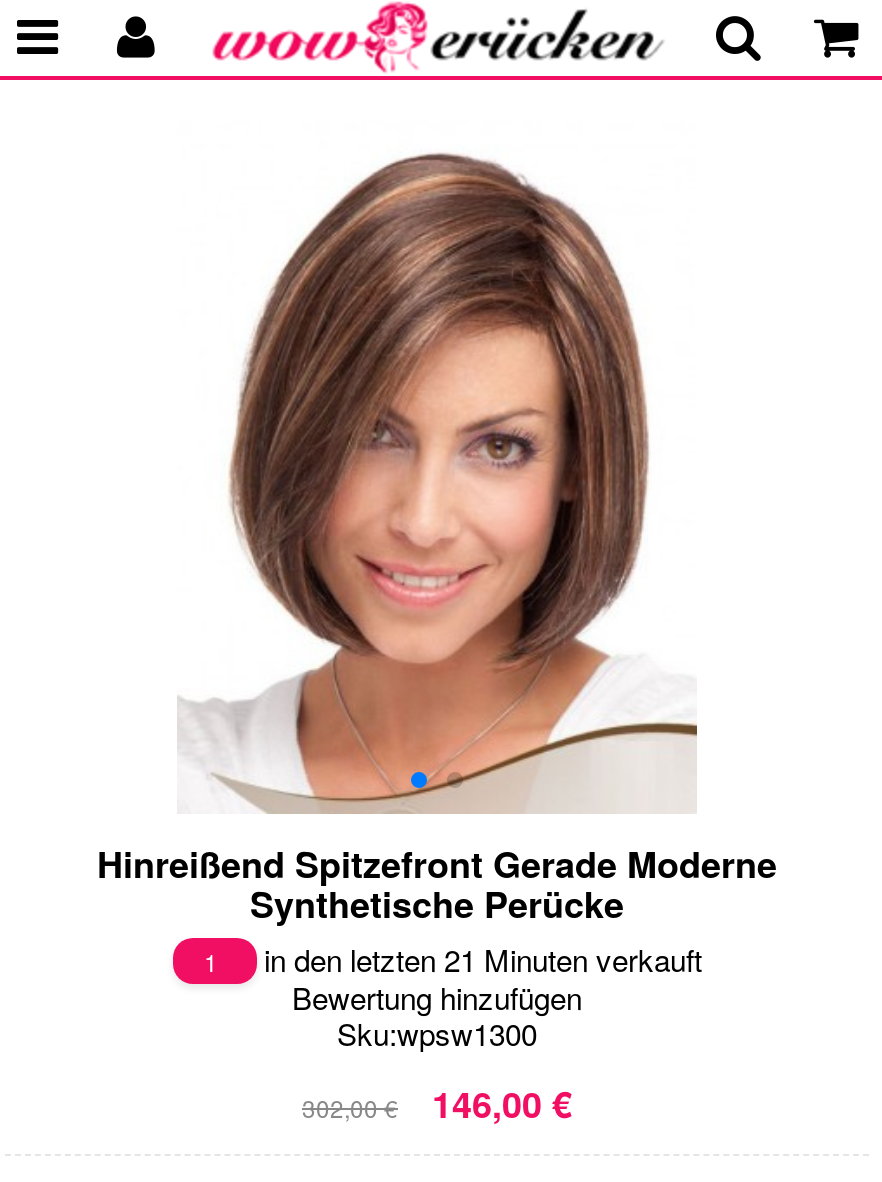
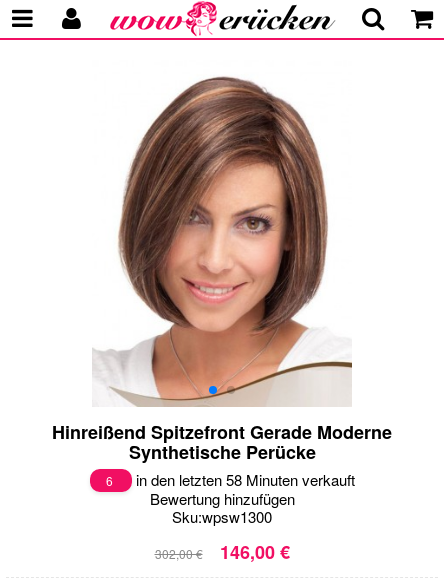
[204,943,224,977] 1 -> [105,472,115,489] 6
[256,937,702,979] in den letzten 21 Minuten verkauft -> [131,469,354,490] in den letzten 58 Minuten verkauft

